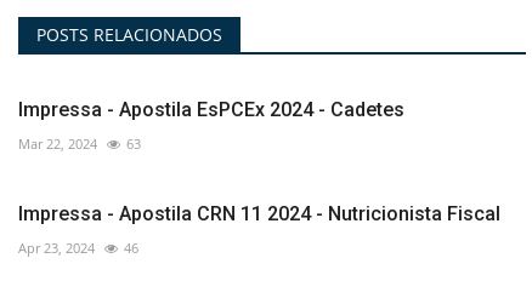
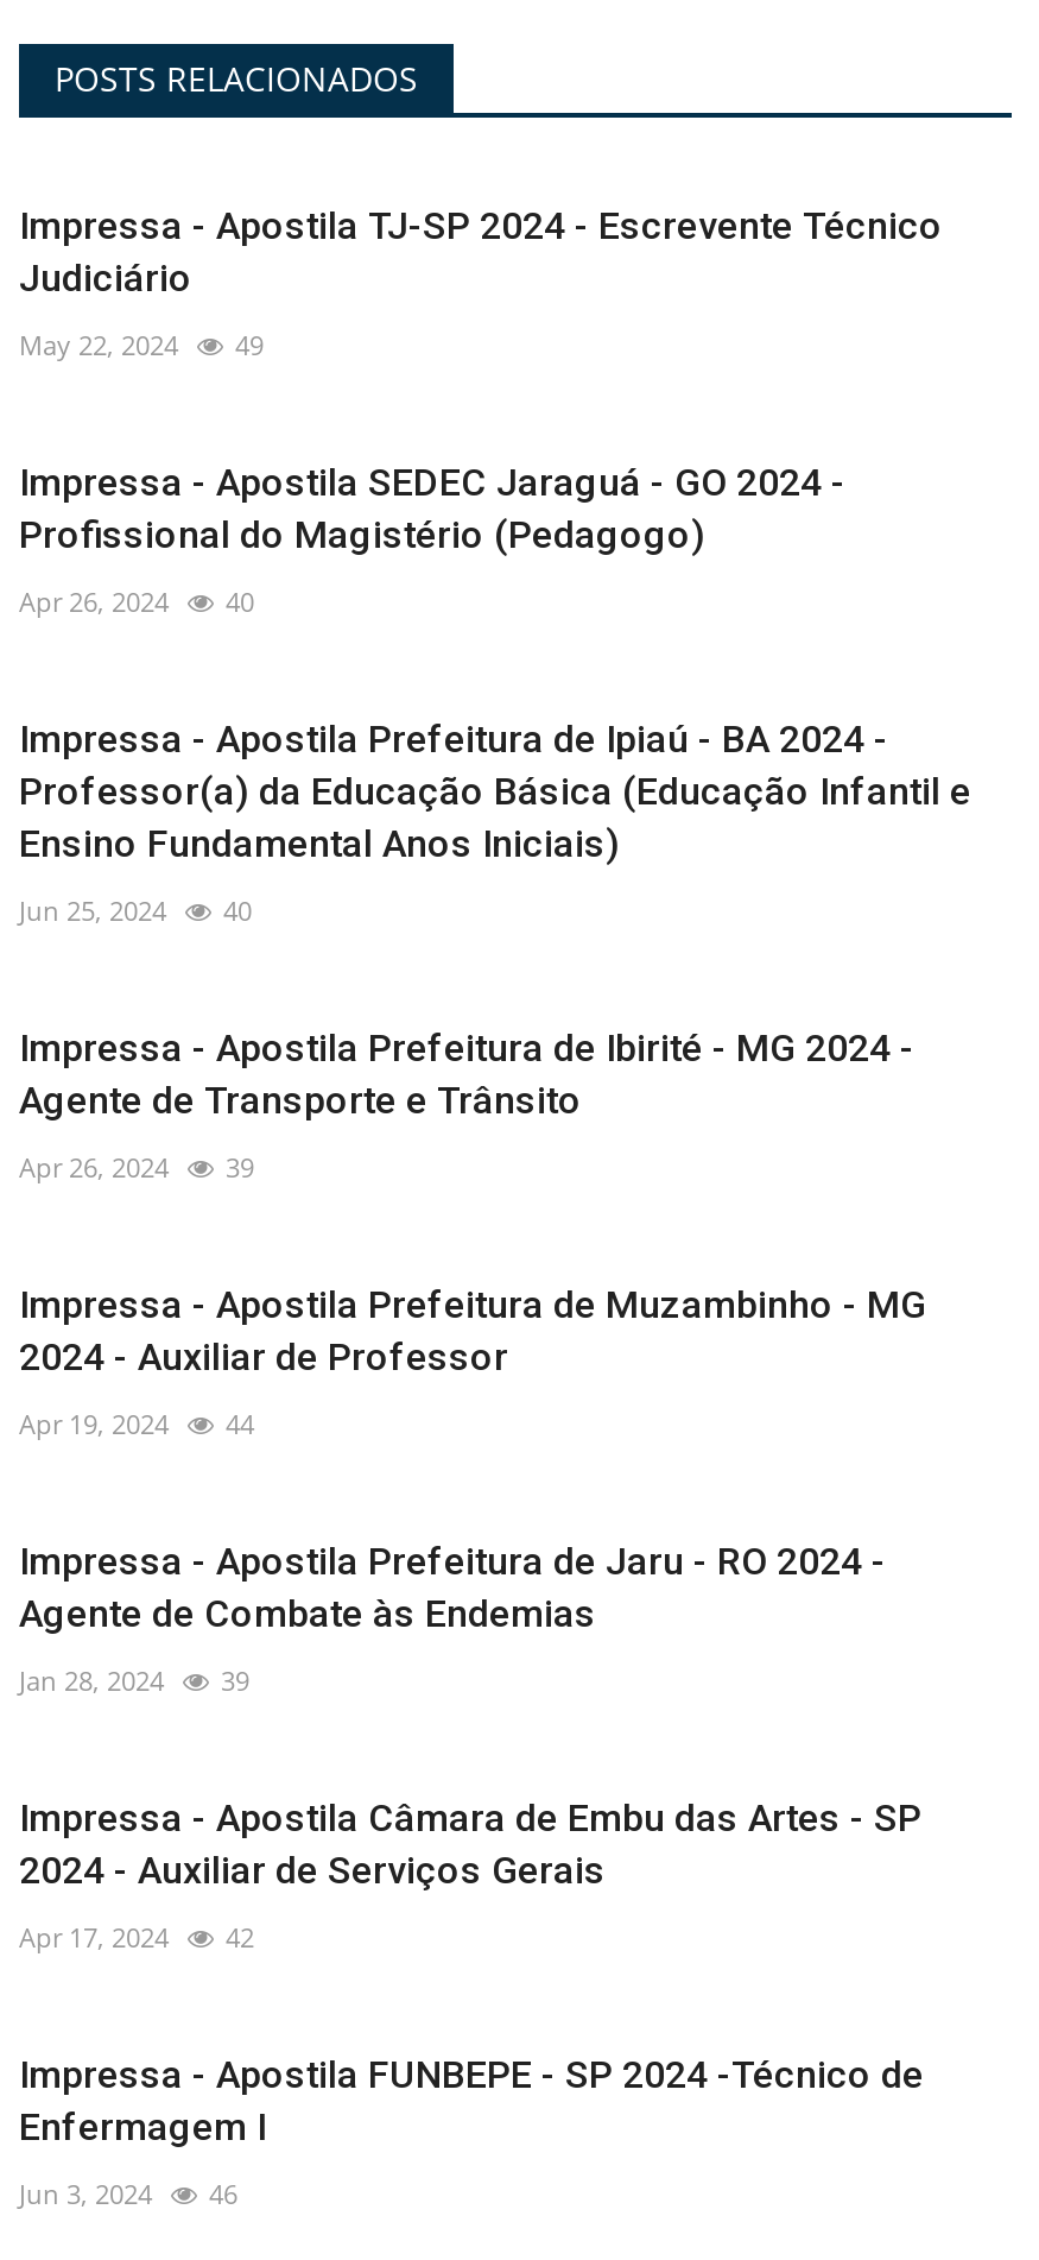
[18,98,500,257] Impressa - Apostila EsPCEx 2024 - Cadetes | Mar 22, 2024 | 63 | Impressa - Apostila CRN 11 2024 - Nutricionista Fiscal | Apr 23, 2024 -> [19,203,971,2211] Impressa - Apostila TJ-SP 2024 - Escrevente Técnico | Judiciário | May 22, 2024 | 49 | Impressa - Apostila SEDEC Jaraguá - GO 2024 - | Profissional do Magistério (Pedagogo) | Apr 26, 2024 | 40 | Impressa - Apostila Prefeitura de Ipiaú - BA 2024 - | Professor(a) da Educação Básica (Educação Infantil e | Ensino Fundamental Anos Iniciais) | Jun 25, 2024 | 40 | Impressa - Apostila Prefeitura de Ibirité - MG 2024 - | Agente de Transporte e Trânsito | Apr 26, 2024 | 39 | Impressa - Apostila Prefeitura de Muzambinho - MG | 2024 - Auxiliar de Professor | Apr 19, 2024 | 44 | Impressa - Apostila Prefeitura de Jaru - RO 2024 - | Agente de Combate às Endemias | Jan 28, 2024 | 39 | Impressa - Apostila Câmara de Embu das Artes - SP | 2024 - Auxiliar de Serviços Gerais | Apr 17, 2024 | 42 | Impressa - Apostila FUNBEPE - SP 2024 -Técnico de | Enfermagem I | Jun 3, 2024

